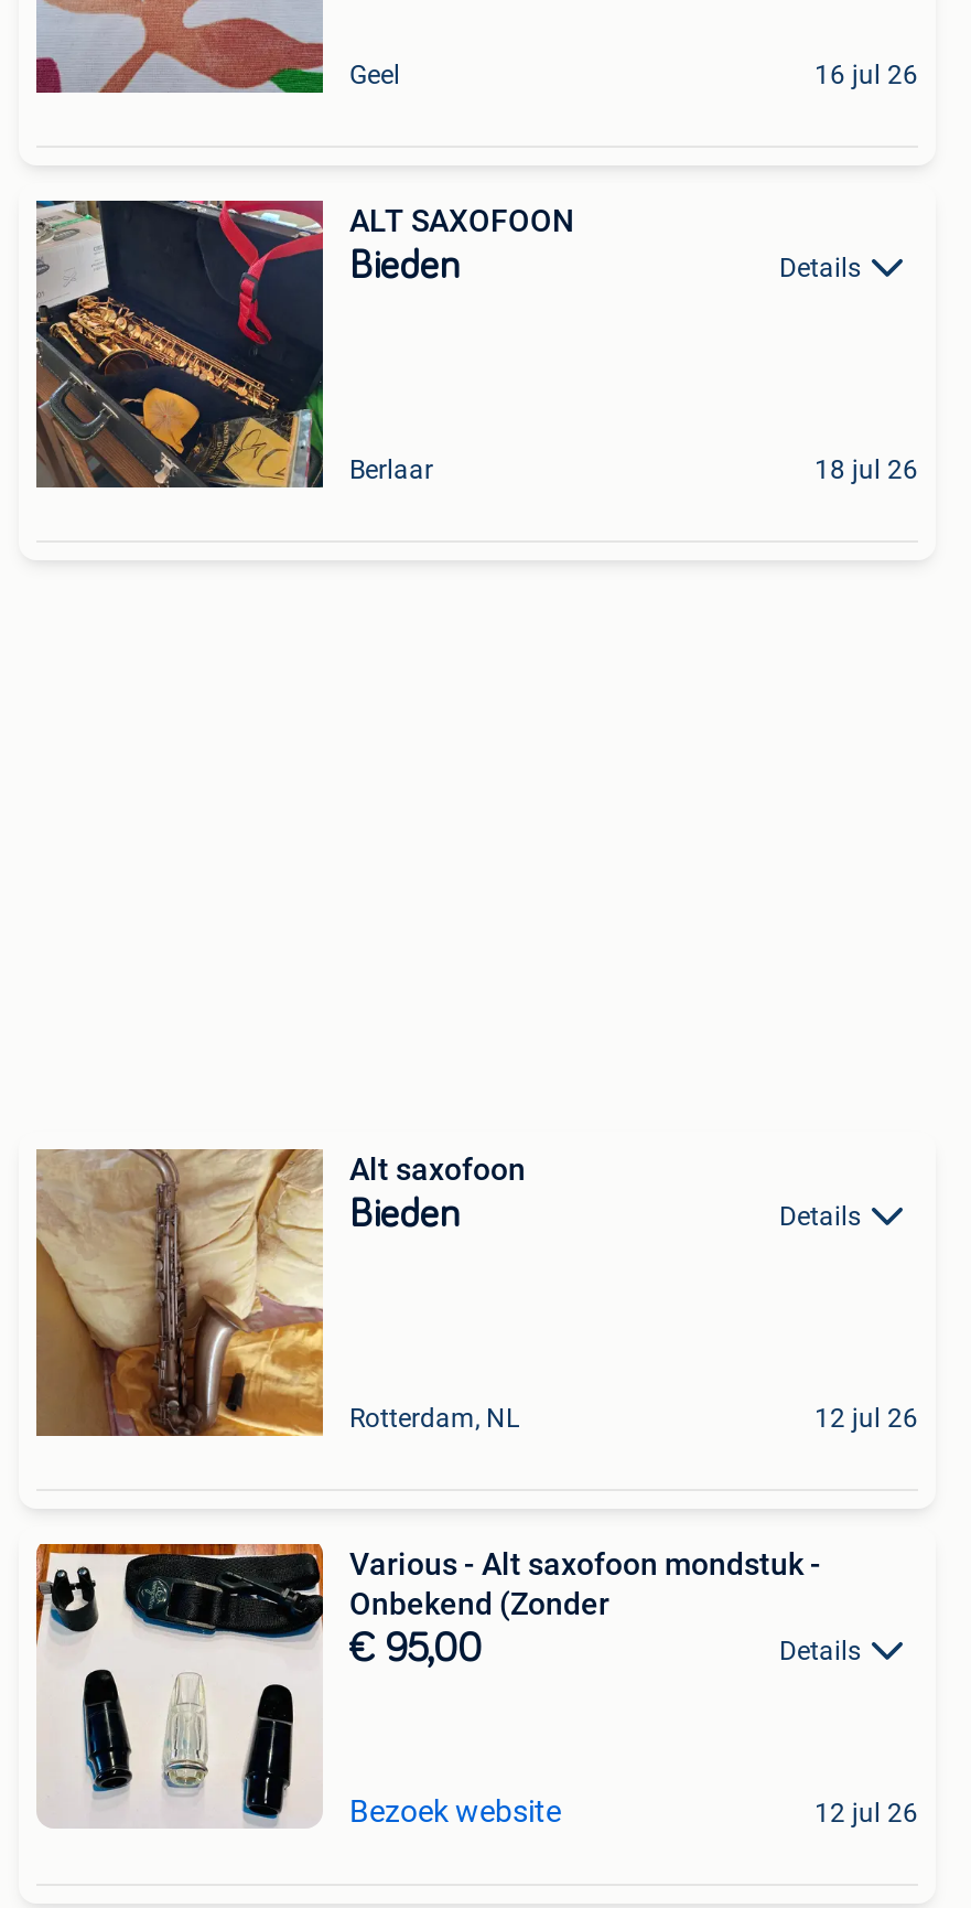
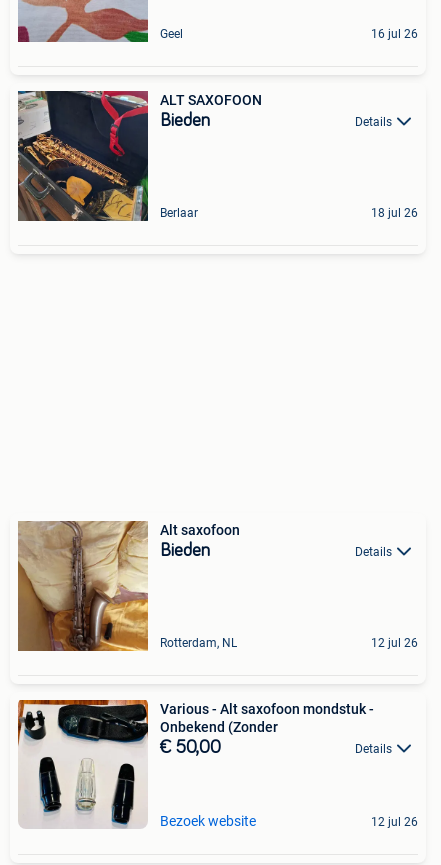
[349,1630,482,1670] € 95,00 -> [160,739,221,757] € 50,00

